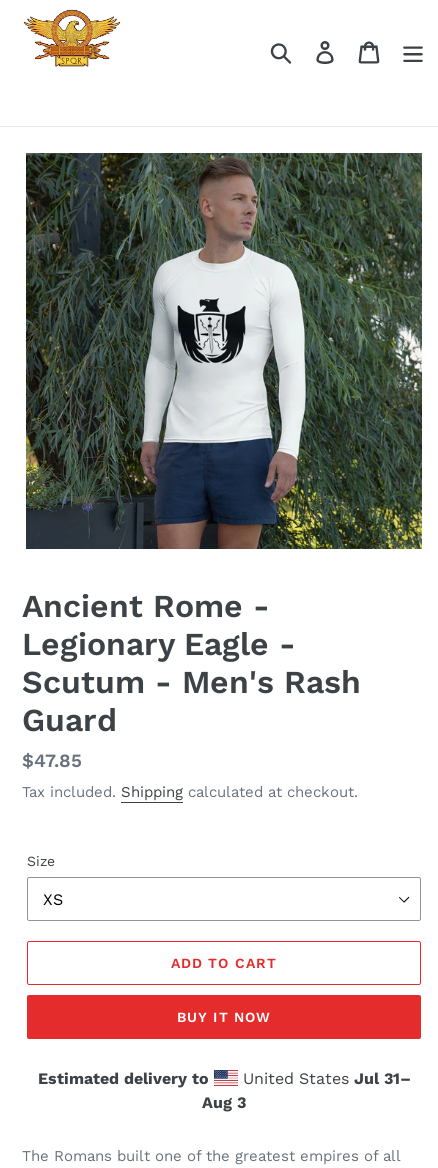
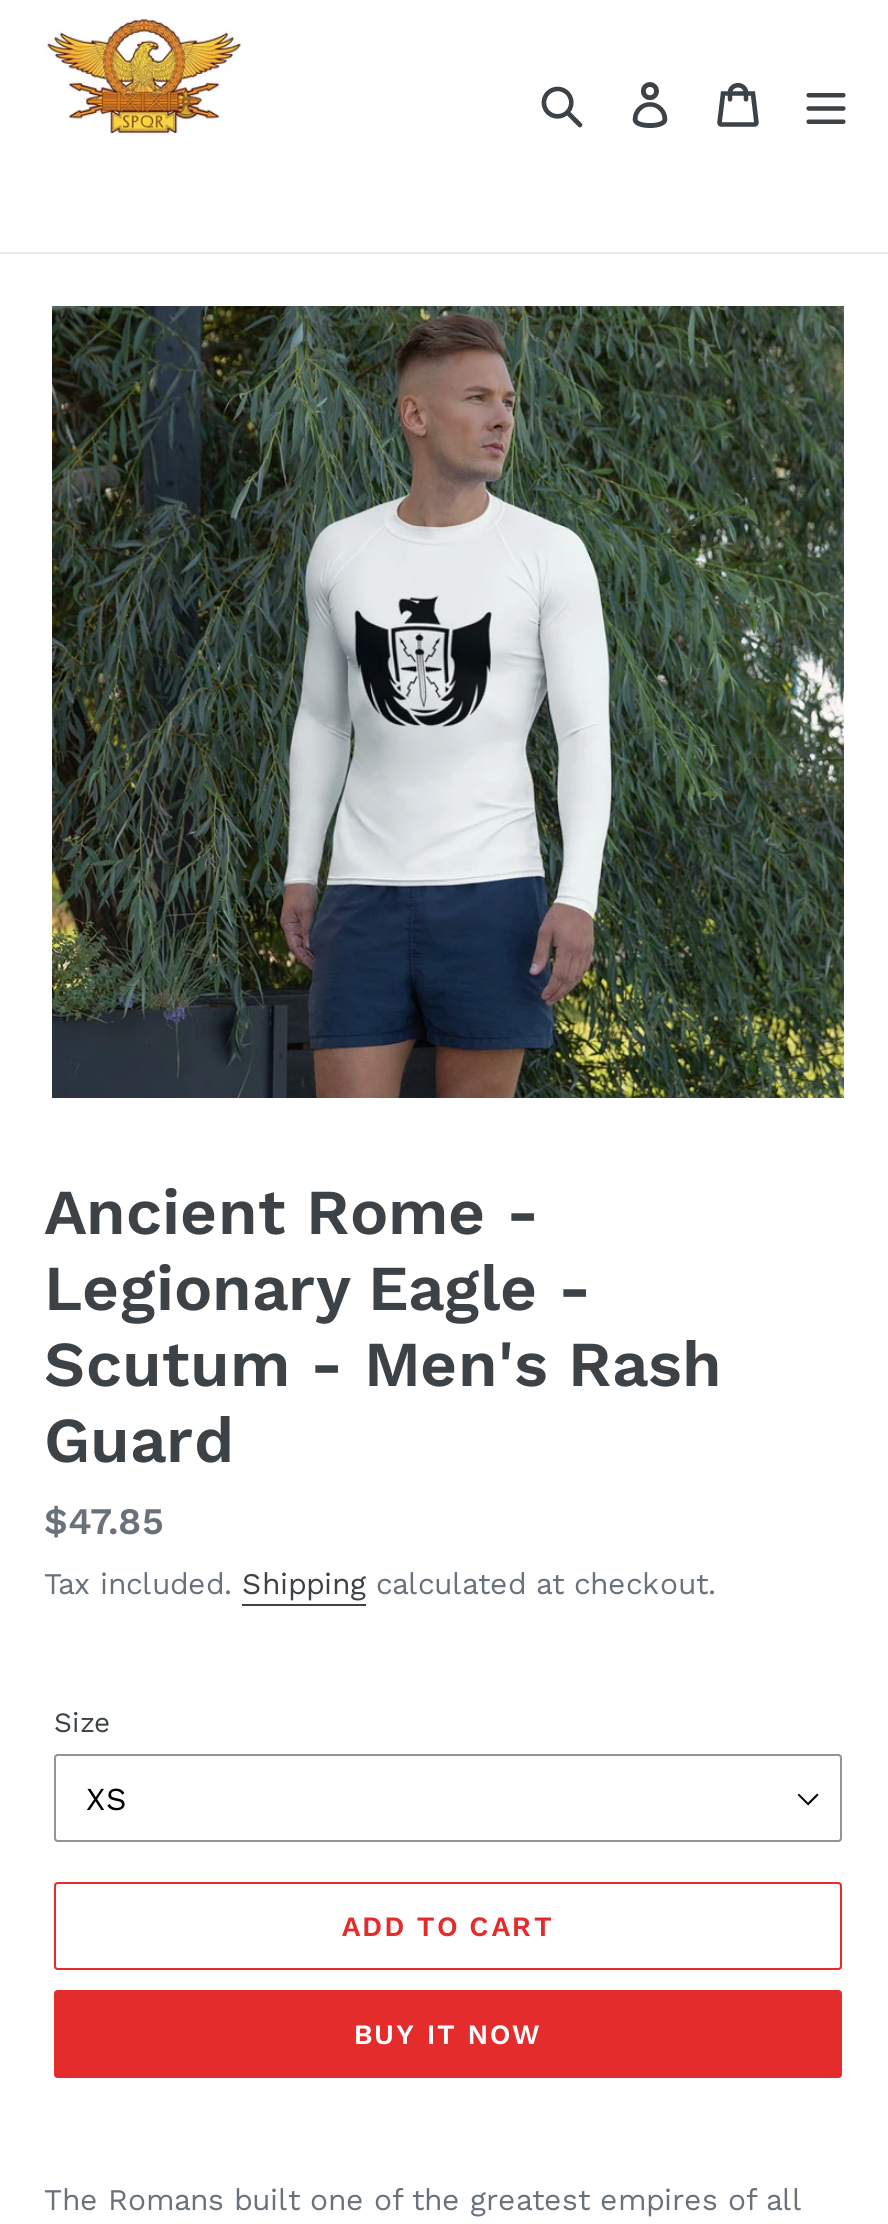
[37,1069,410,1112] Estimated delivery to | United States Jul 31– | Aug 3 -> none

